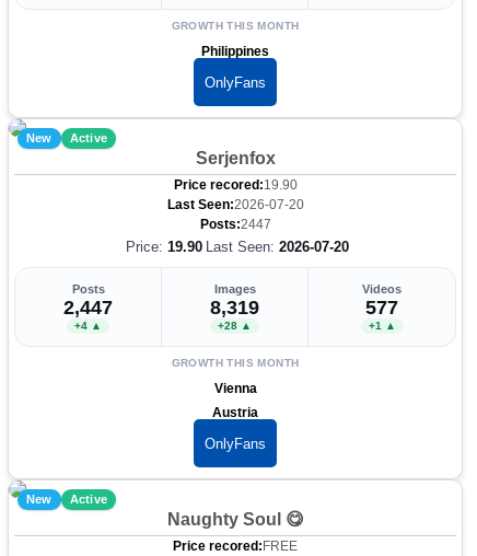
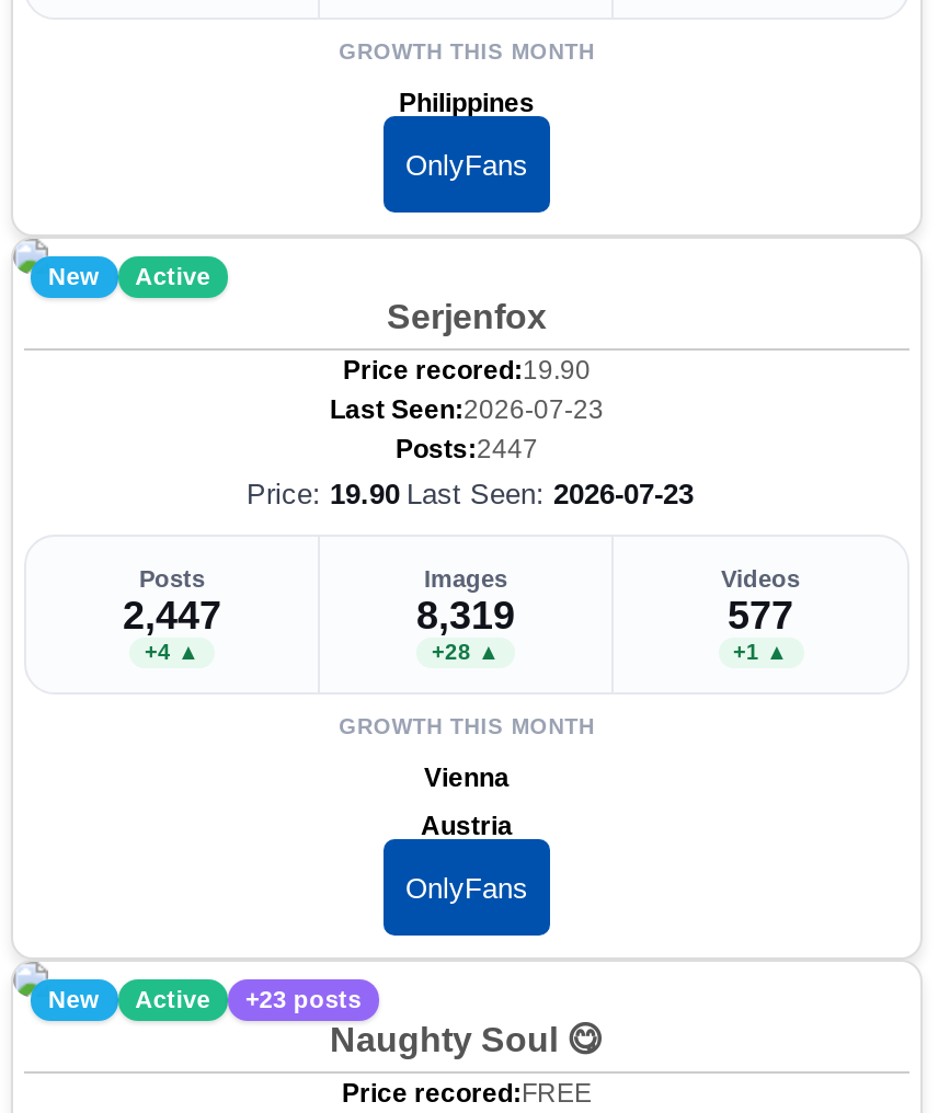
[167,197,304,212] Last Seen:2026-07-20 -> [330,394,604,425] Last Seen:2026-07-23
[125,239,348,255] Price: 19.90 Last Seen: 2026-07-20 -> [247,478,694,510] Price: 19.90 Last Seen: 2026-07-23
none -> [245,986,362,1012] +23 posts

